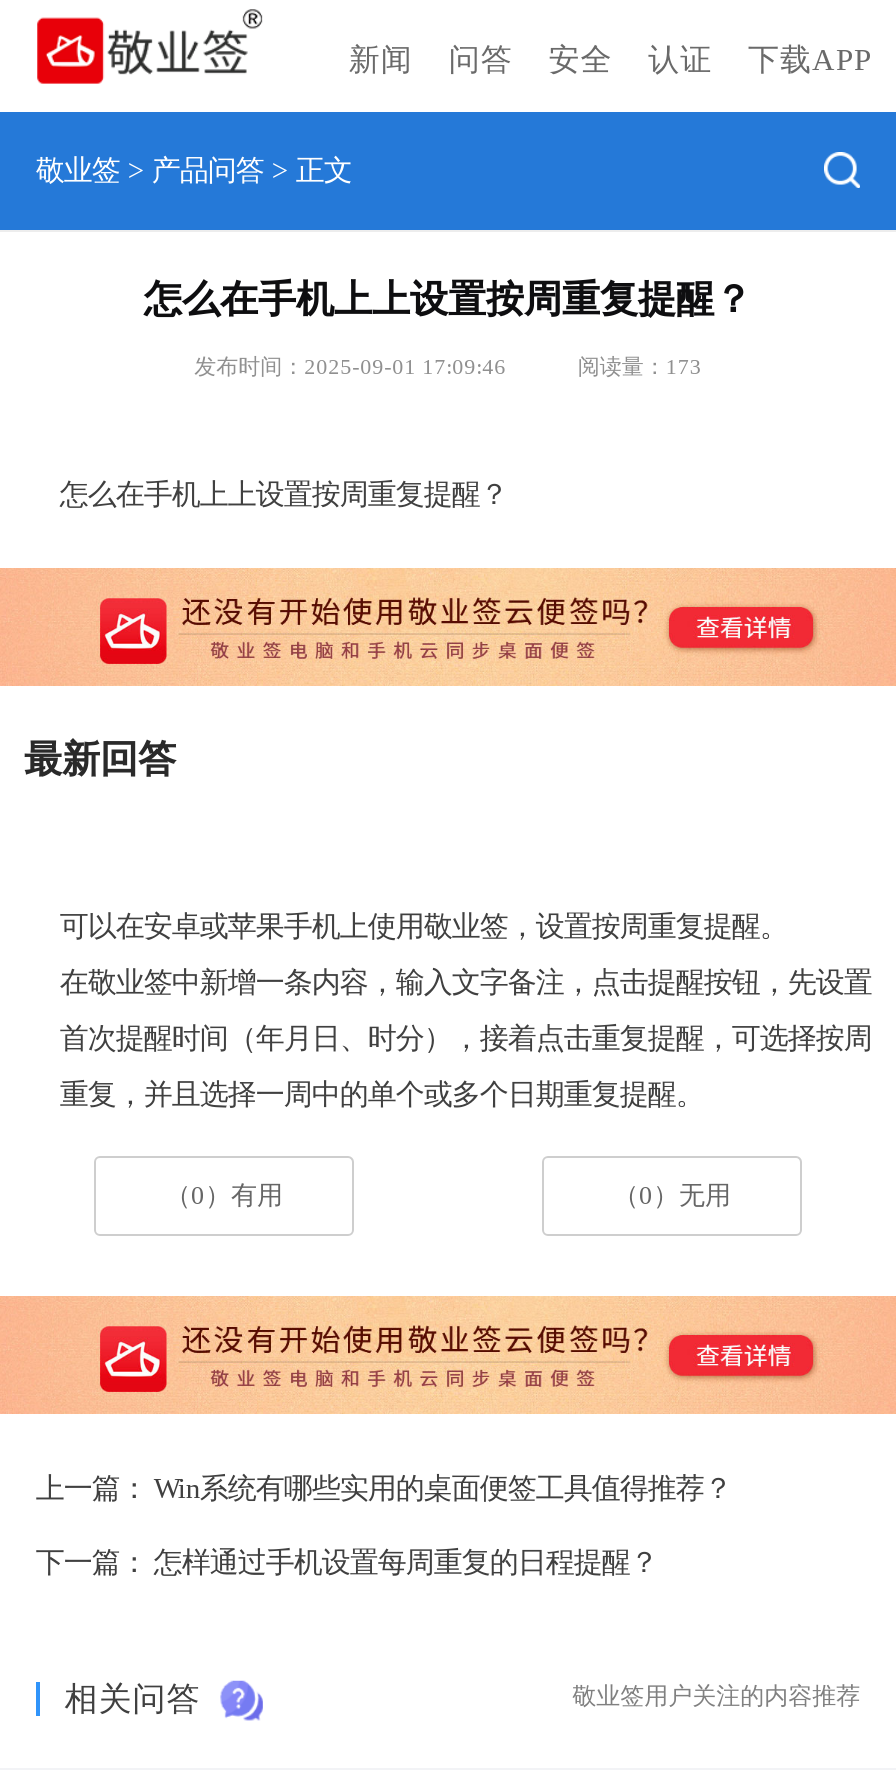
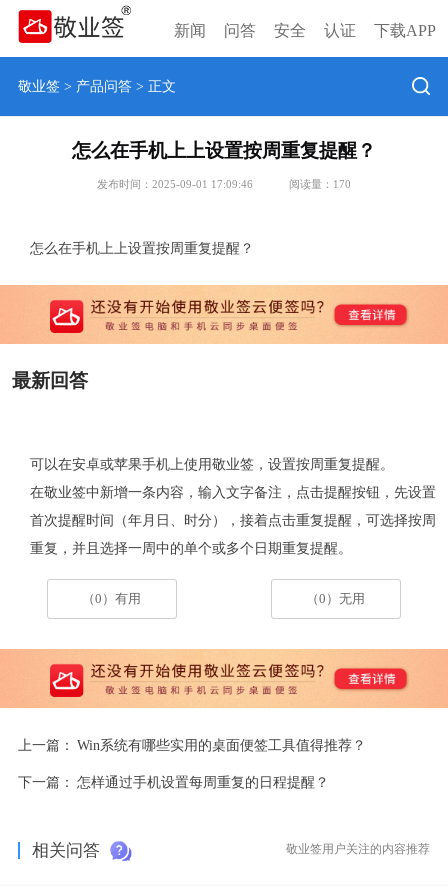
[578,354,702,378] 阅读量：173 -> [289,178,351,190] 阅读量：170

